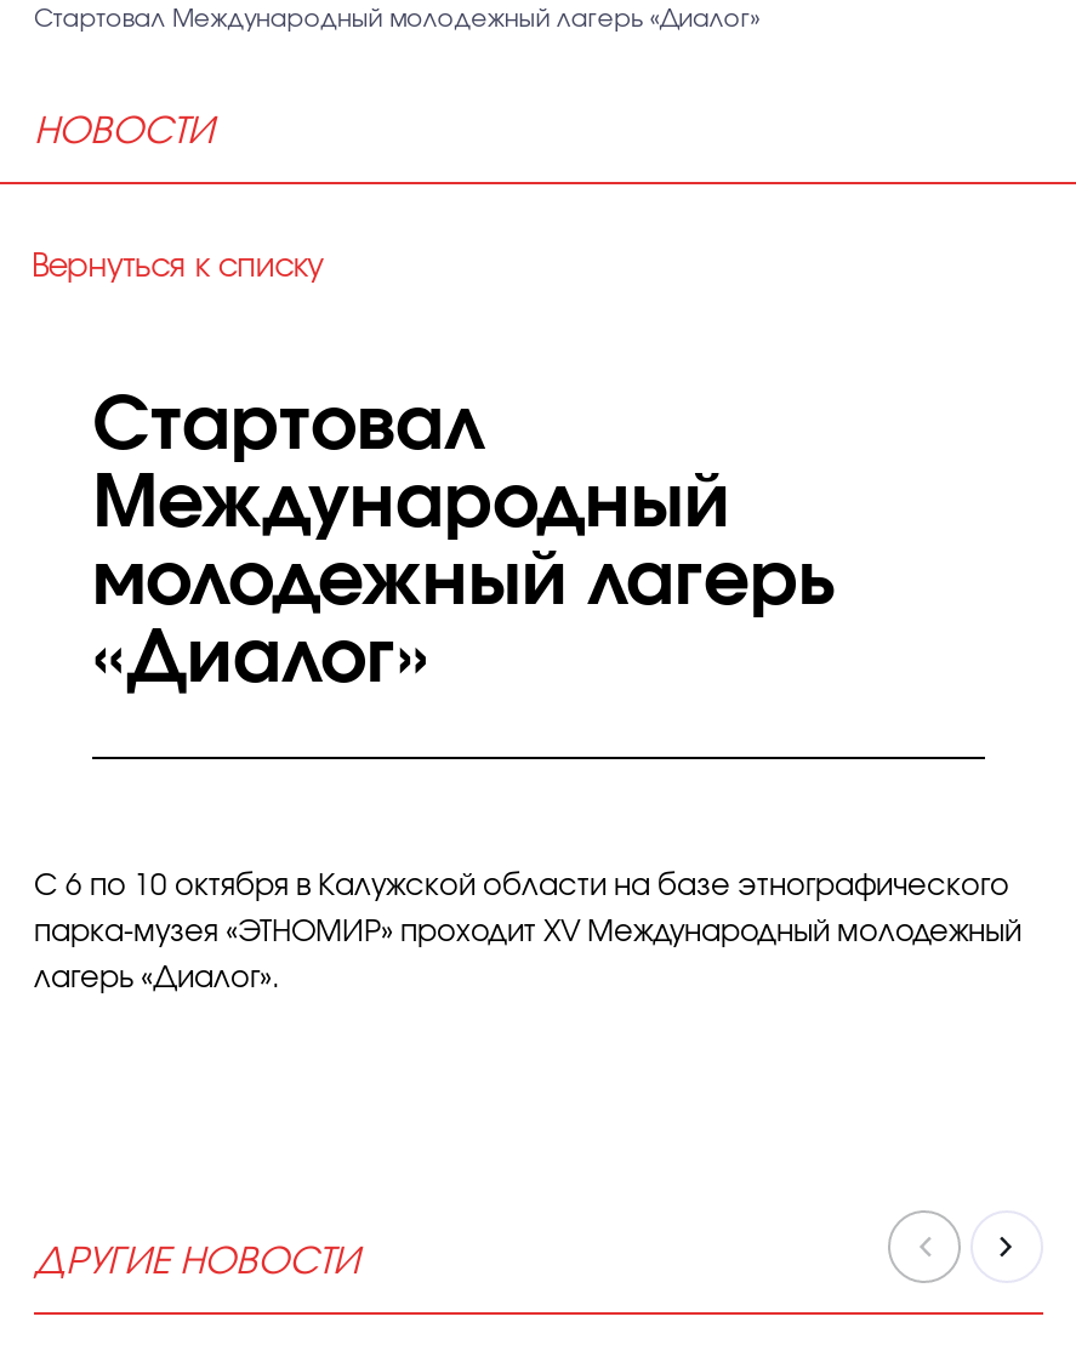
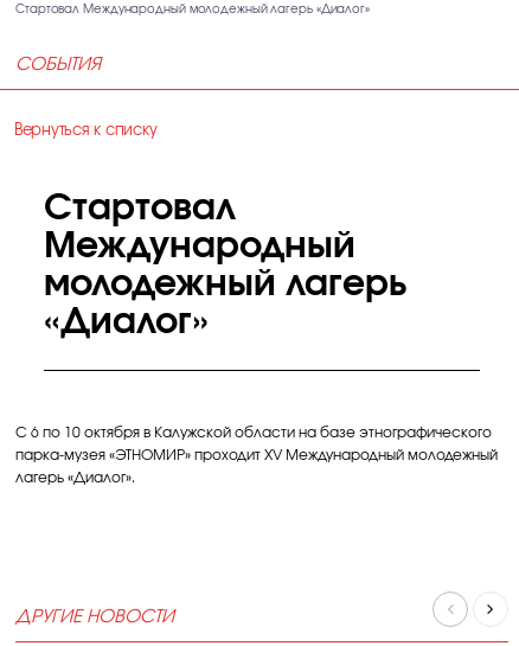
[34,114,214,150] НОВОСТИ -> [15,56,101,73] СОБЫТИЯ

